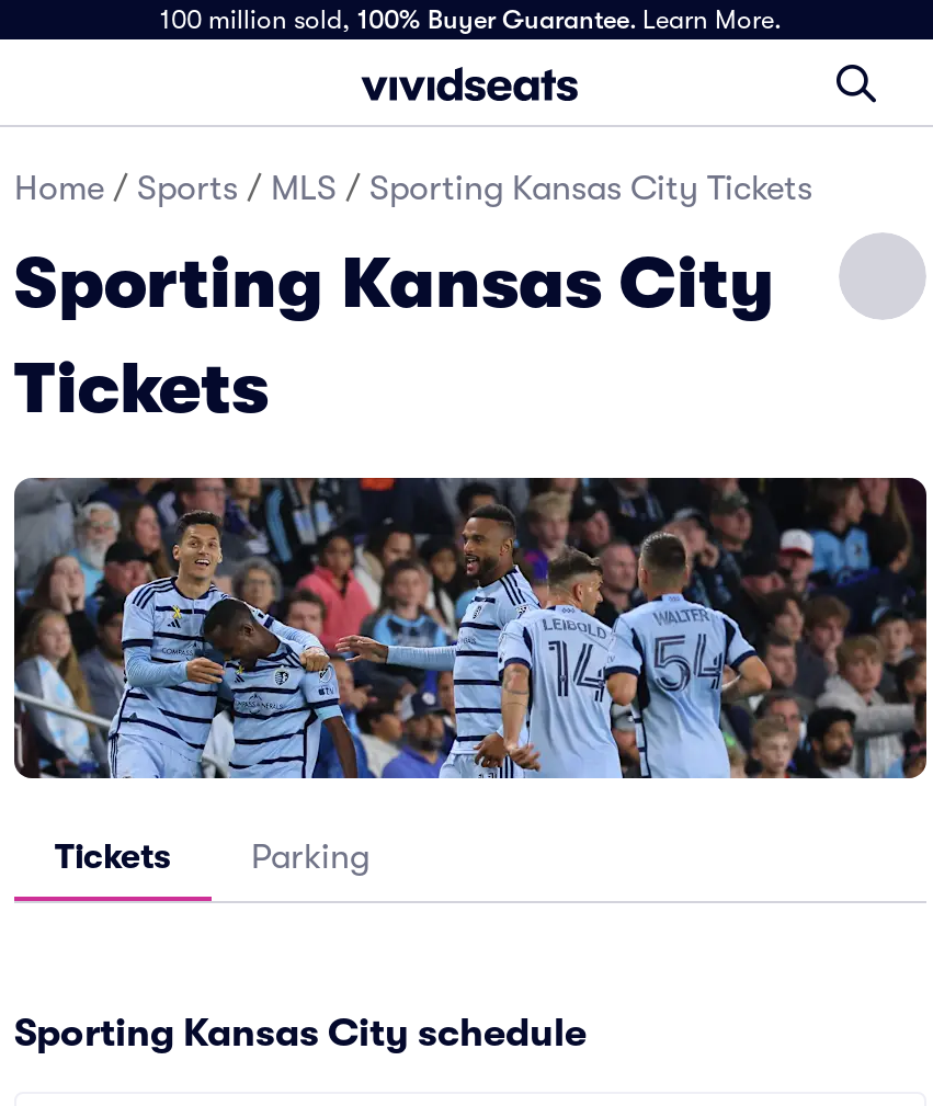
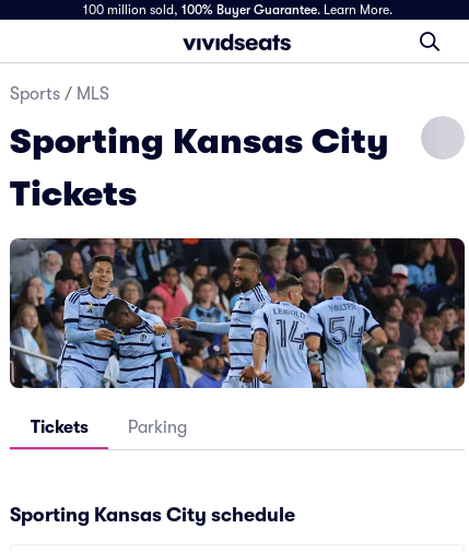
[14,169,812,208] Home / Sports / MLS / Sporting Kansas City Tickets -> [10,84,109,104] Sports / MLS

